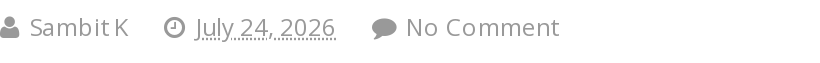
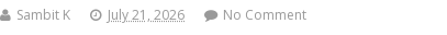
[30,9,336,43] Sambit K July 24, 2026 -> [16,6,185,24] Sambit K July 21, 2026

